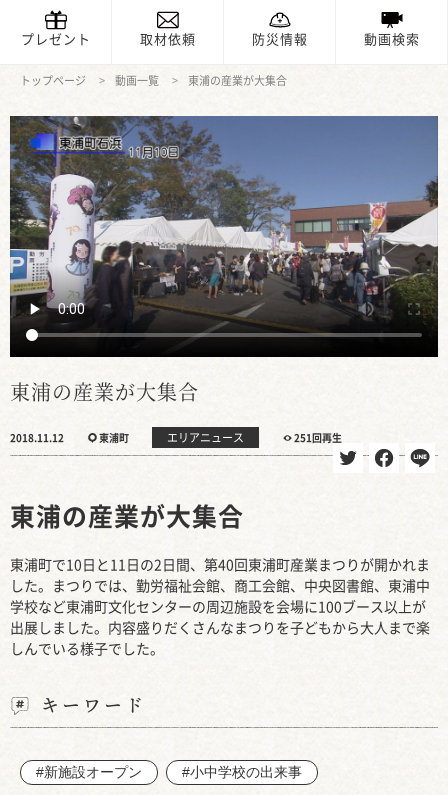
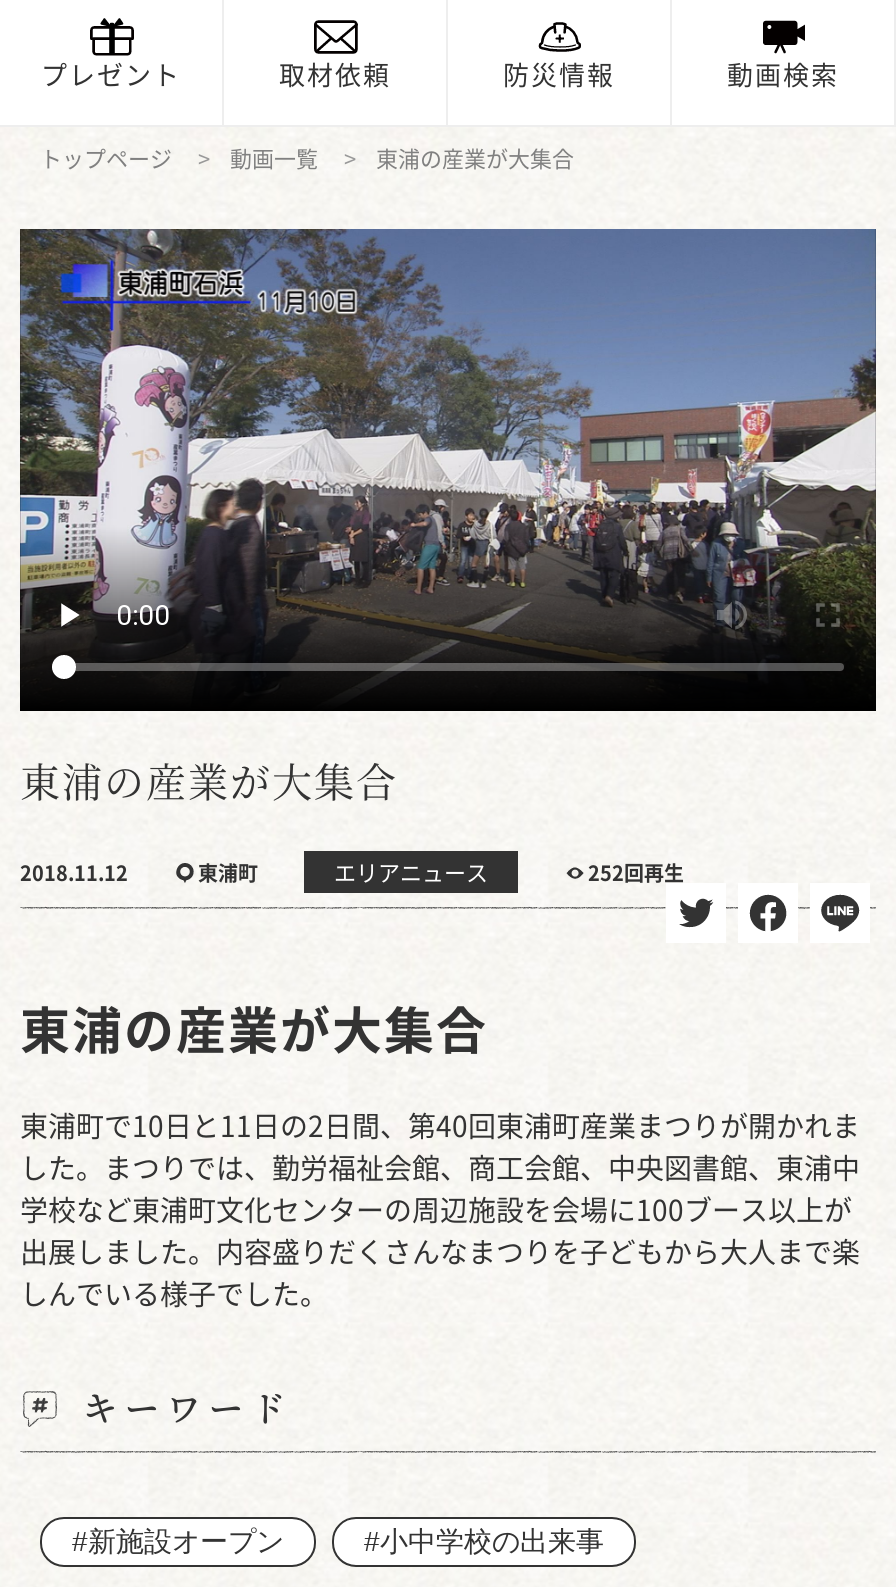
[294,433,342,443] 251回再生 -> [588,863,684,883] 252回再生

